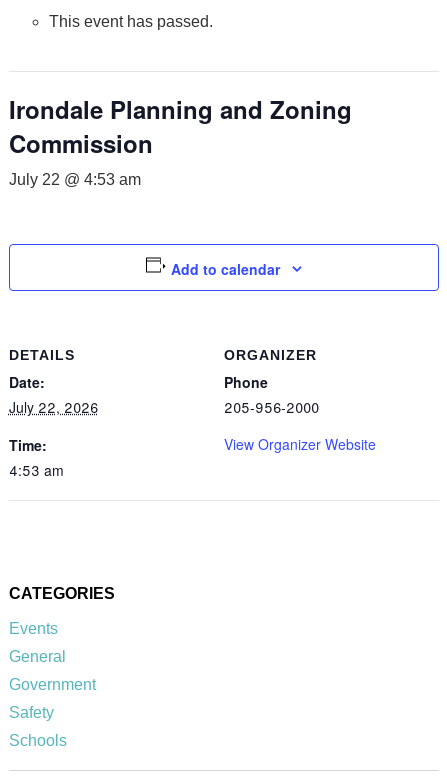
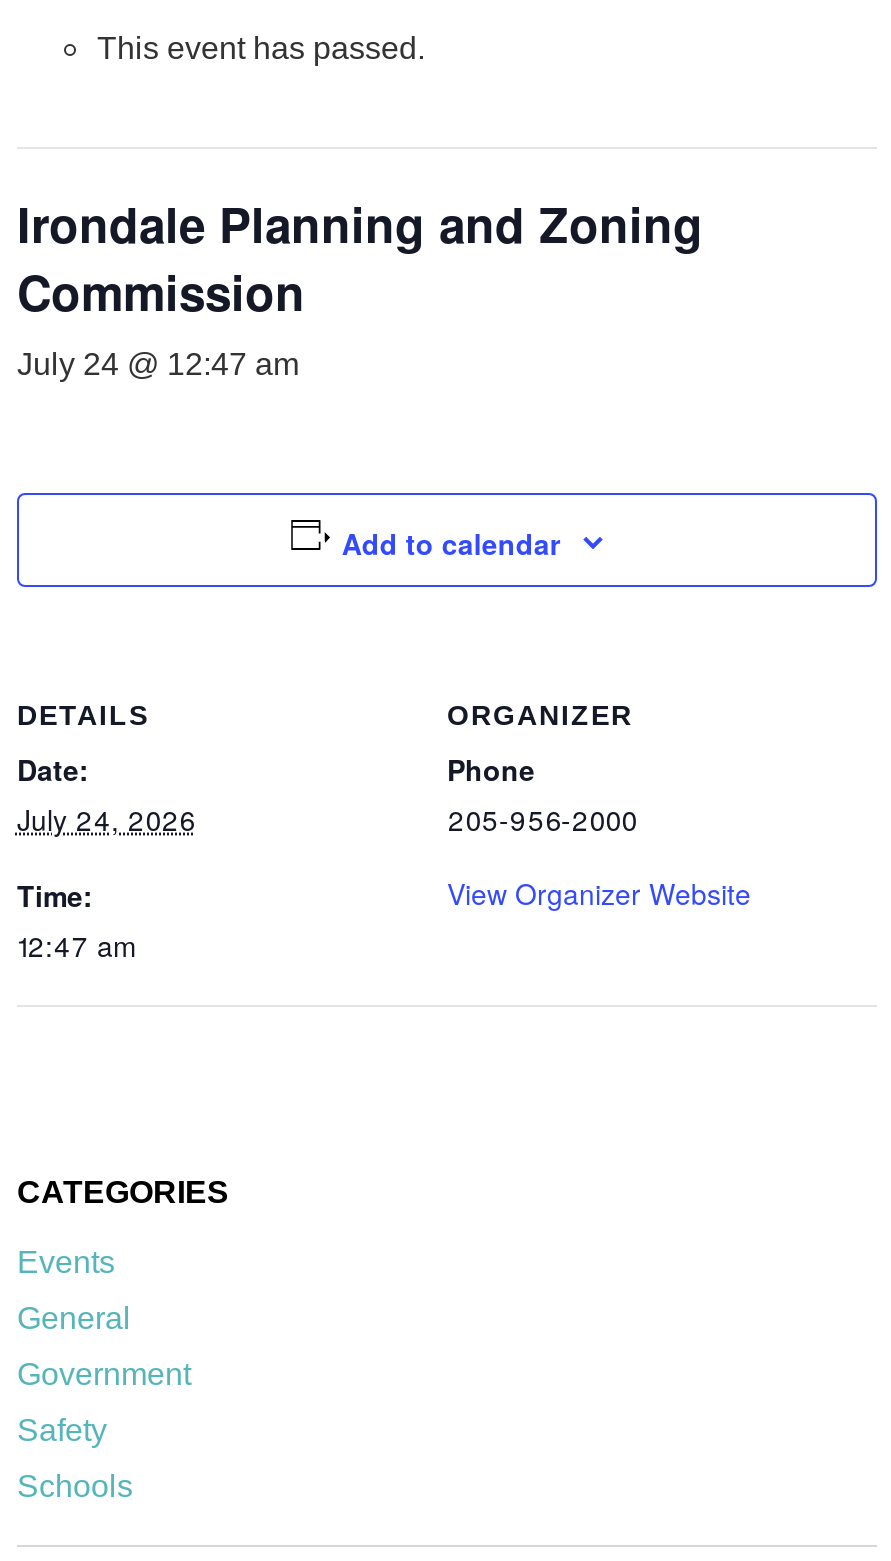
[9,171,141,188] July 22 @ 4:53 am -> [17,347,299,381] July 24 @ 12:47 am
[9,397,98,417] July 22, 2026 -> [17,799,195,839] July 24, 2026
[9,460,64,480] 4:53 am -> [17,925,137,965] 12:47 am

